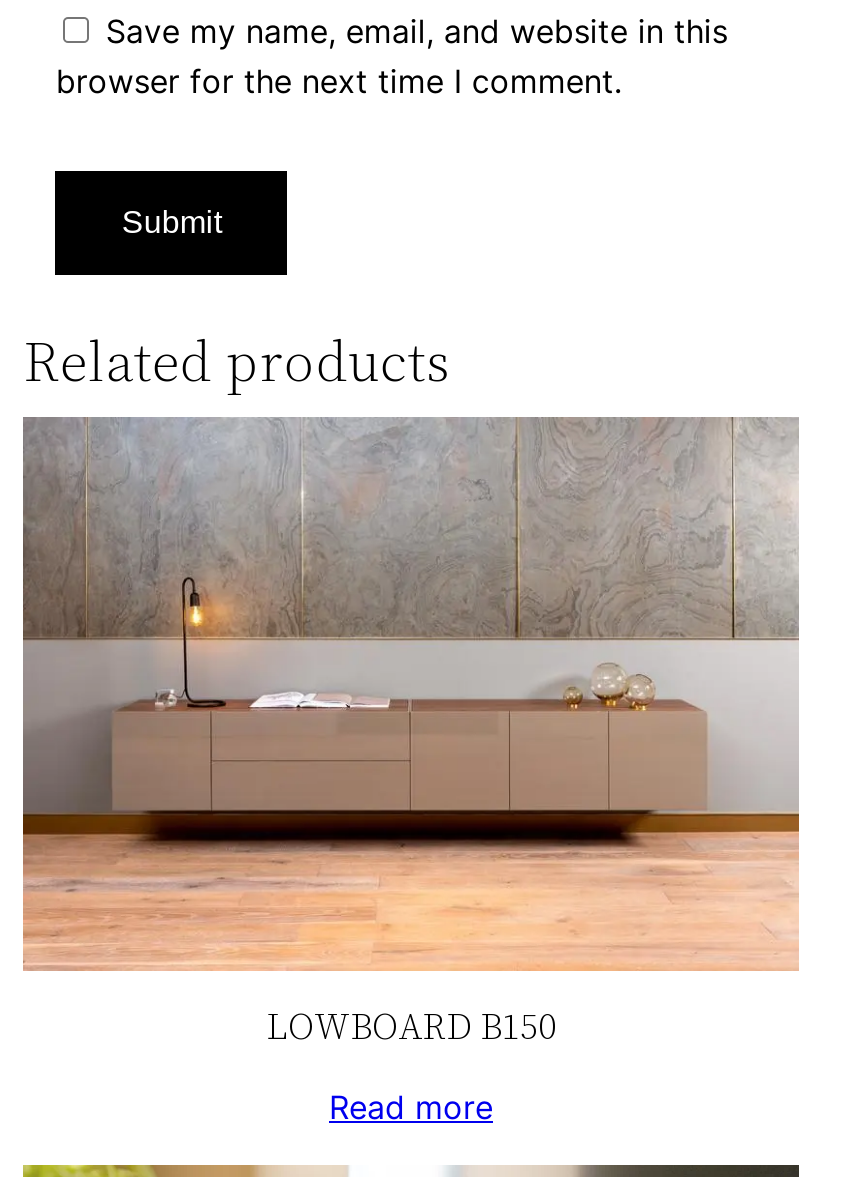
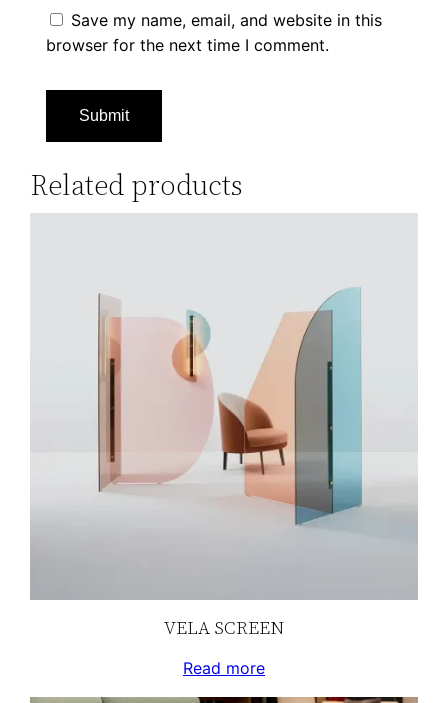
[21,417,799,1051] [image] | LOWBOARD B150 -> [30,214,418,640] [image] | VELA SCREEN

